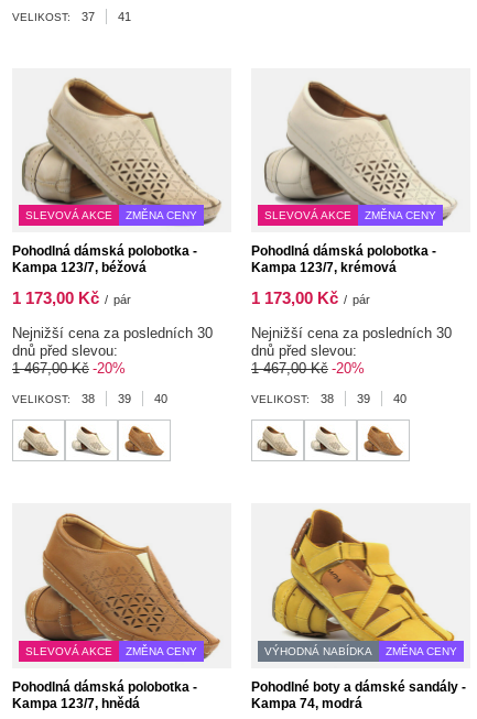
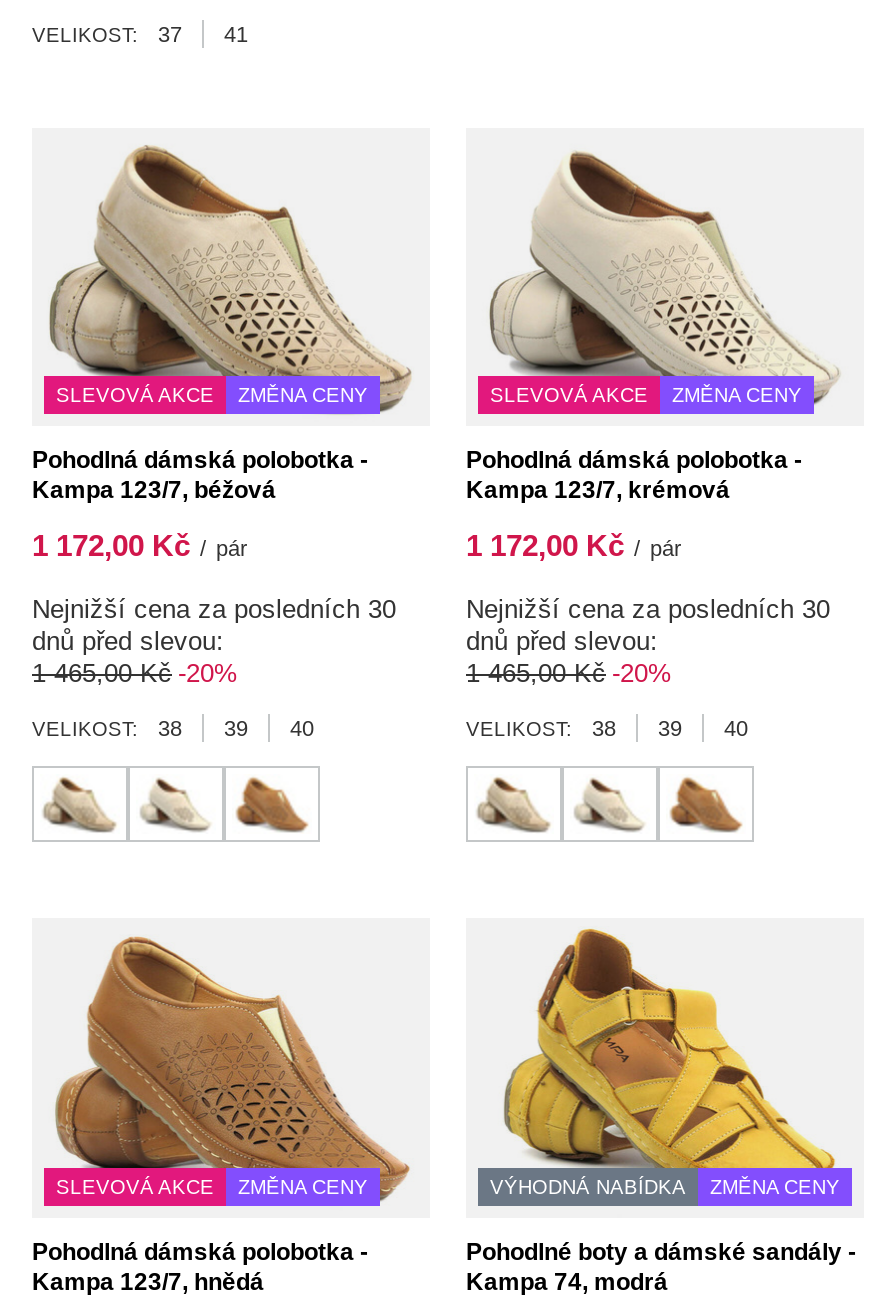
[12,289,131,308] 1 173,00 Kč / pár -> [32,529,248,563] 1 172,00 Kč / pár
[251,289,370,308] 1 173,00 Kč / pár -> [466,529,682,563] 1 172,00 Kč / pár
[12,360,126,377] 1 467,00 Kč -20% -> [32,659,238,689] 1 465,00 Kč -20%
[251,360,365,377] 1 467,00 Kč -20% -> [466,659,672,689] 1 465,00 Kč -20%

